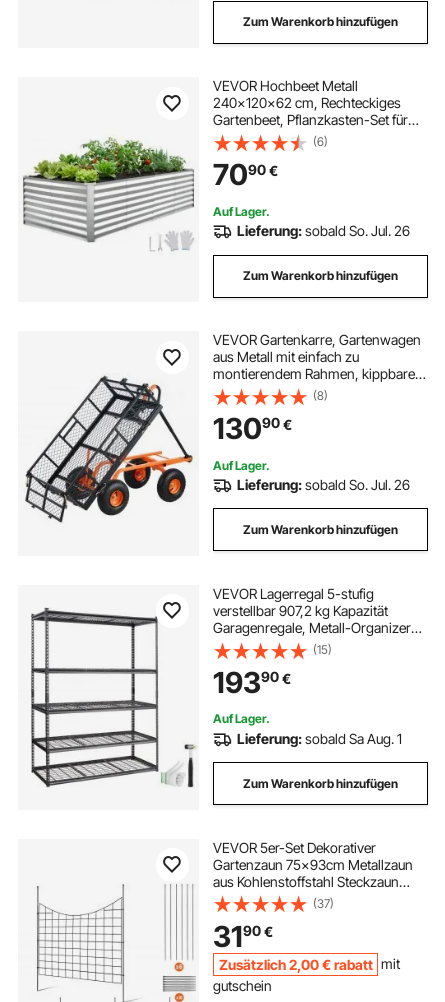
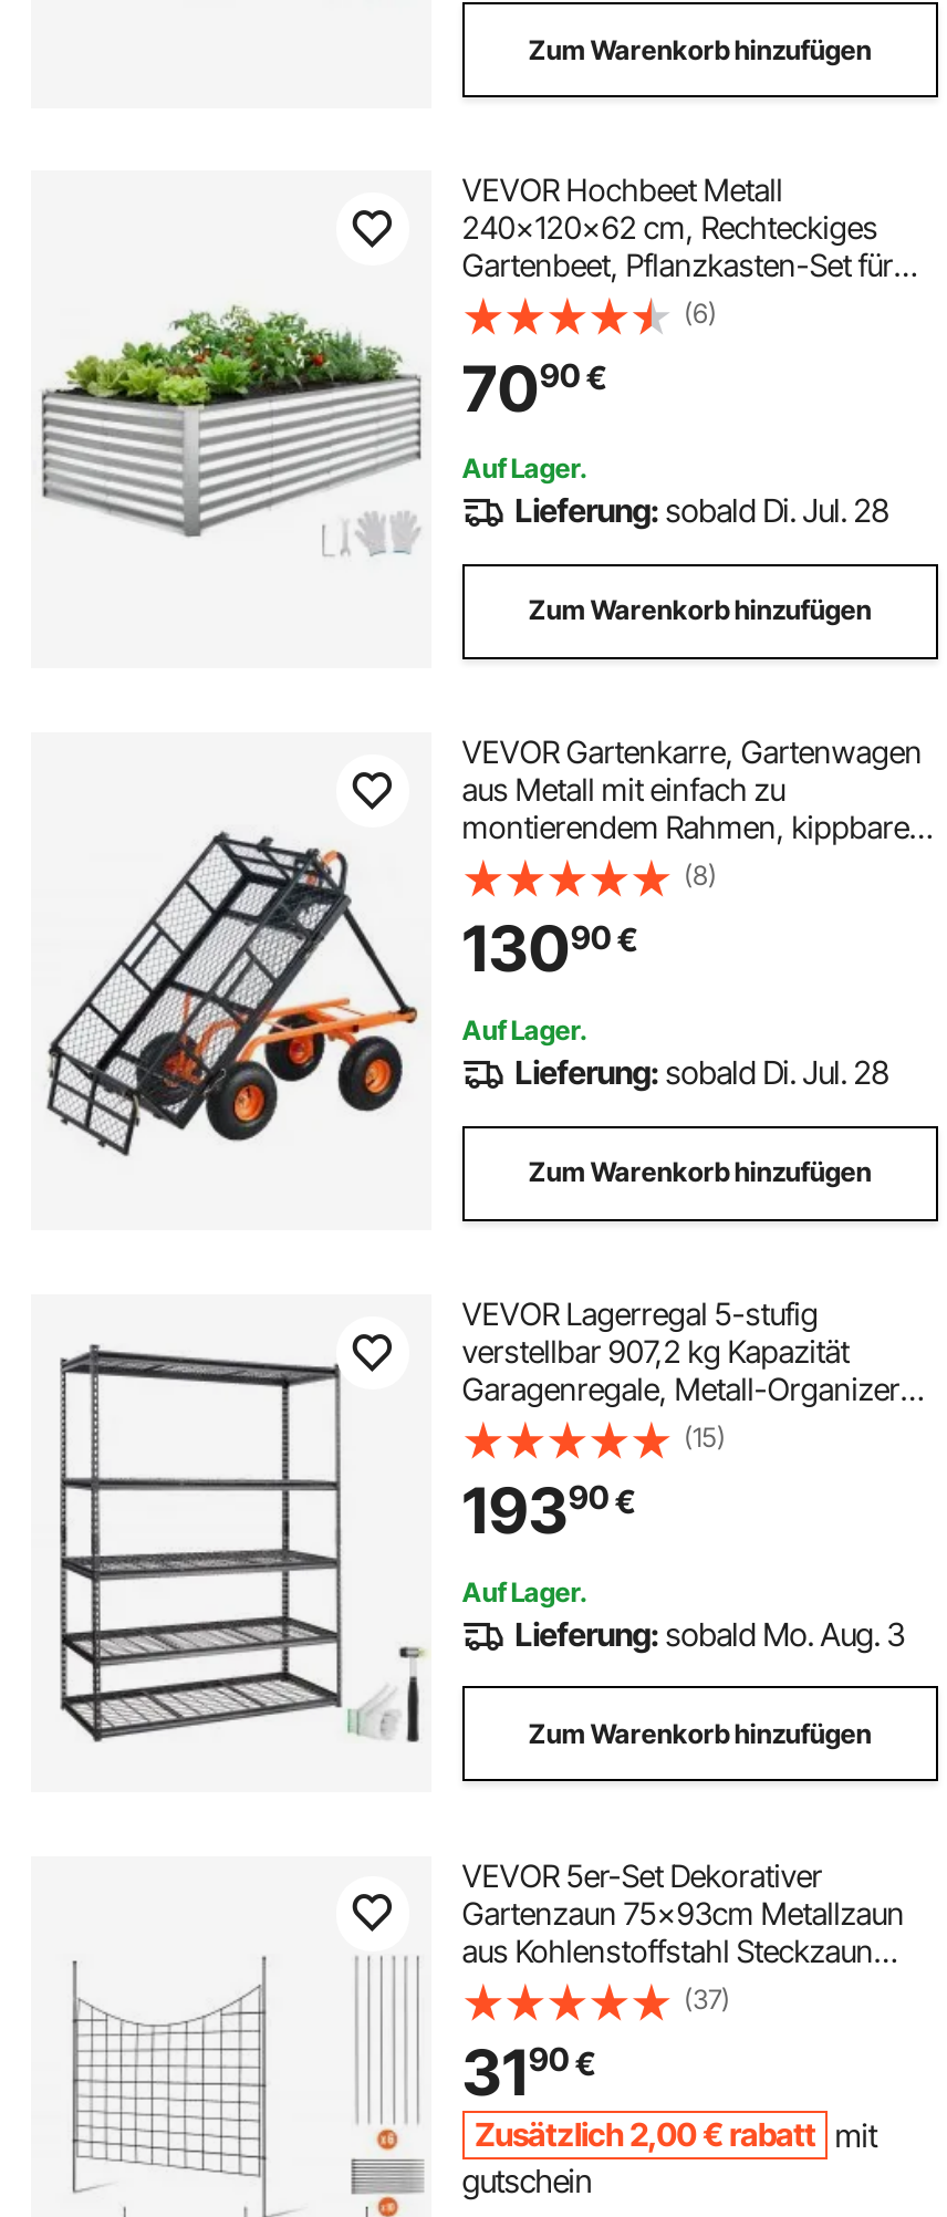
[237,222,410,239] Lieferung: sobald So. Jul. 26 -> [515,491,889,529] Lieferung: sobald Di. Jul. 28
[237,476,410,493] Lieferung: sobald So. Jul. 26 -> [515,1053,889,1091] Lieferung: sobald Di. Jul. 28
[237,730,402,747] Lieferung: sobald Sa Aug. 1 -> [515,1615,904,1652] Lieferung: sobald Mo. Aug. 3

